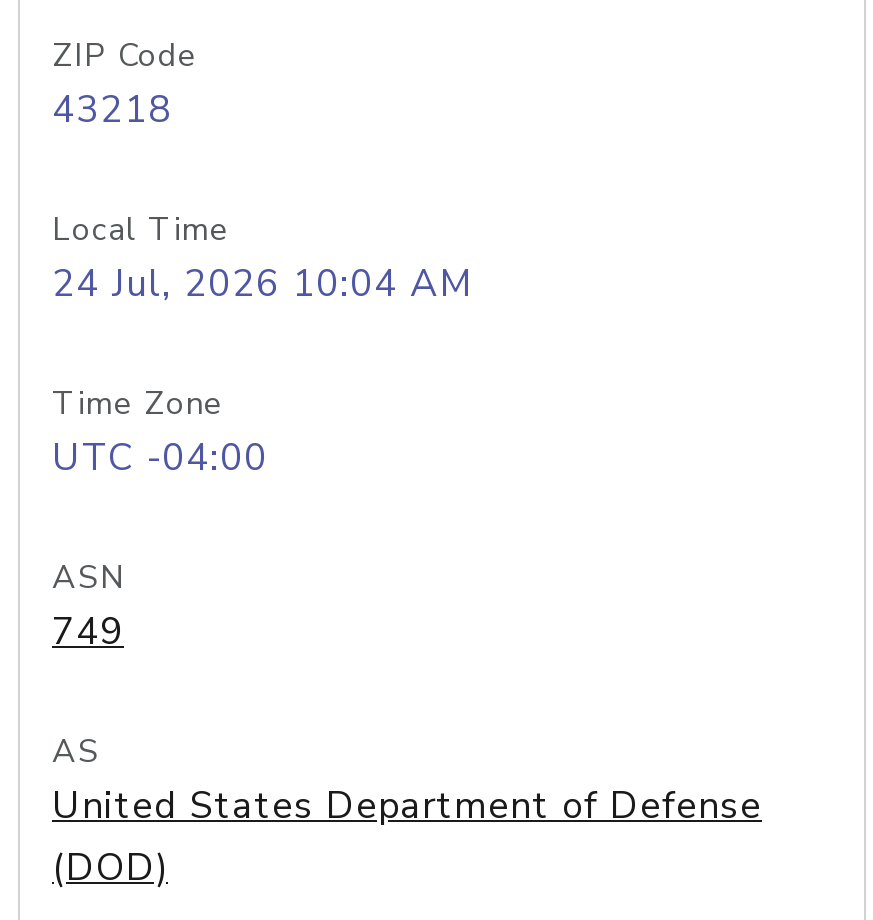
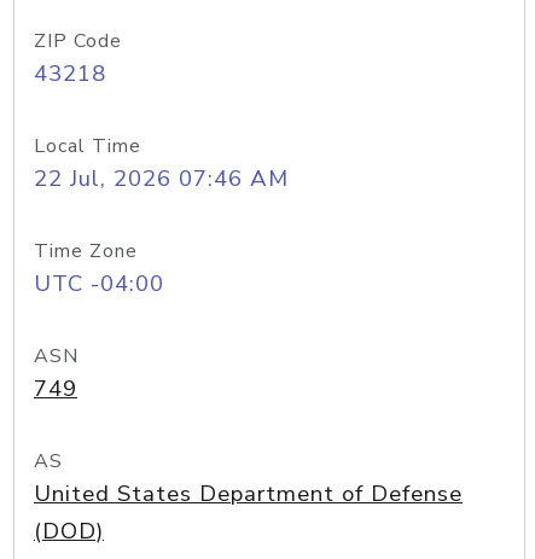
[52,258,474,310] 24 Jul, 2026 10:04 AM -> [34,163,289,194] 22 Jul, 2026 07:46 AM

